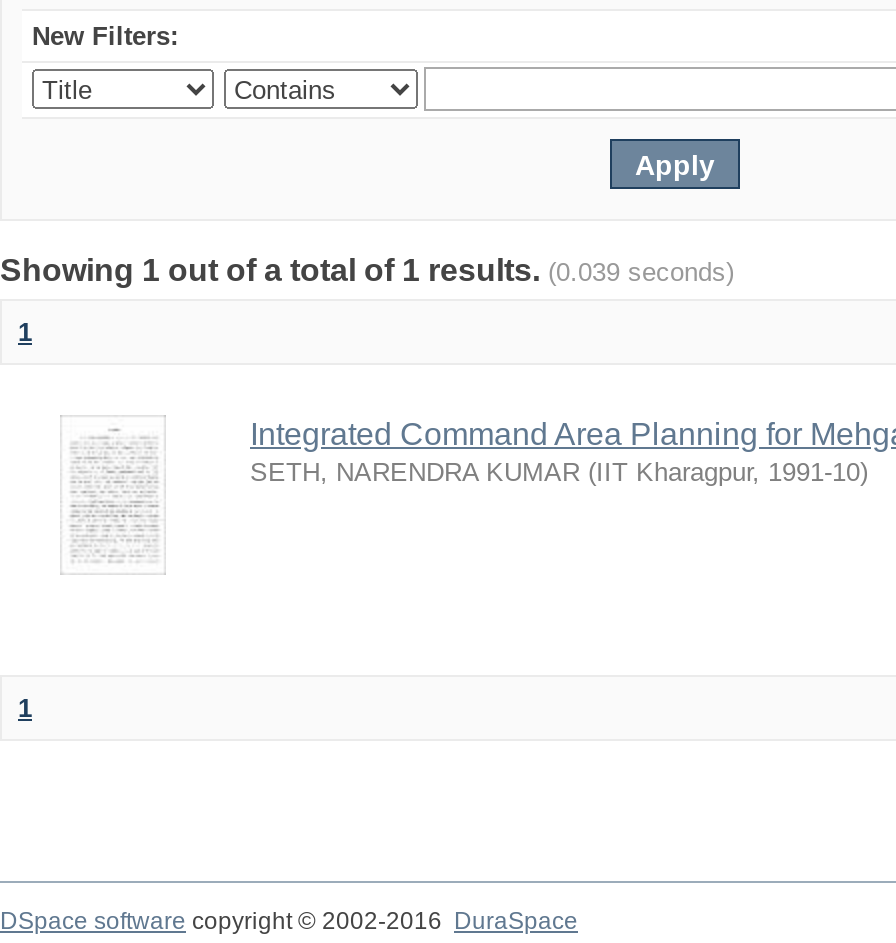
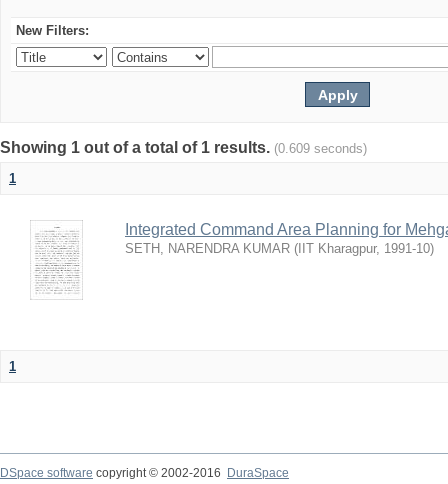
[0,253,734,287] Showing 1 out of a total of 1 results. (0.039 seconds) -> [0,139,367,156] Showing 1 out of a total of 1 results. (0.609 seconds)

